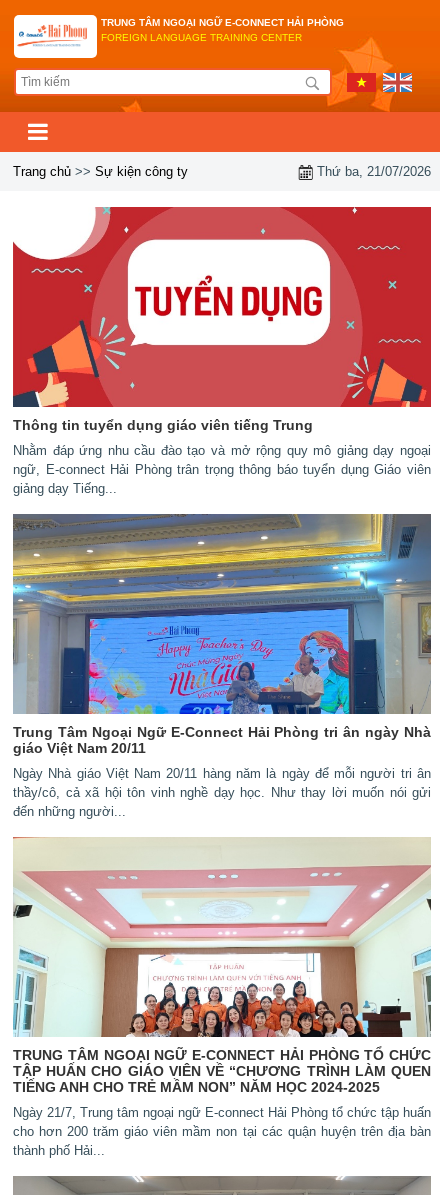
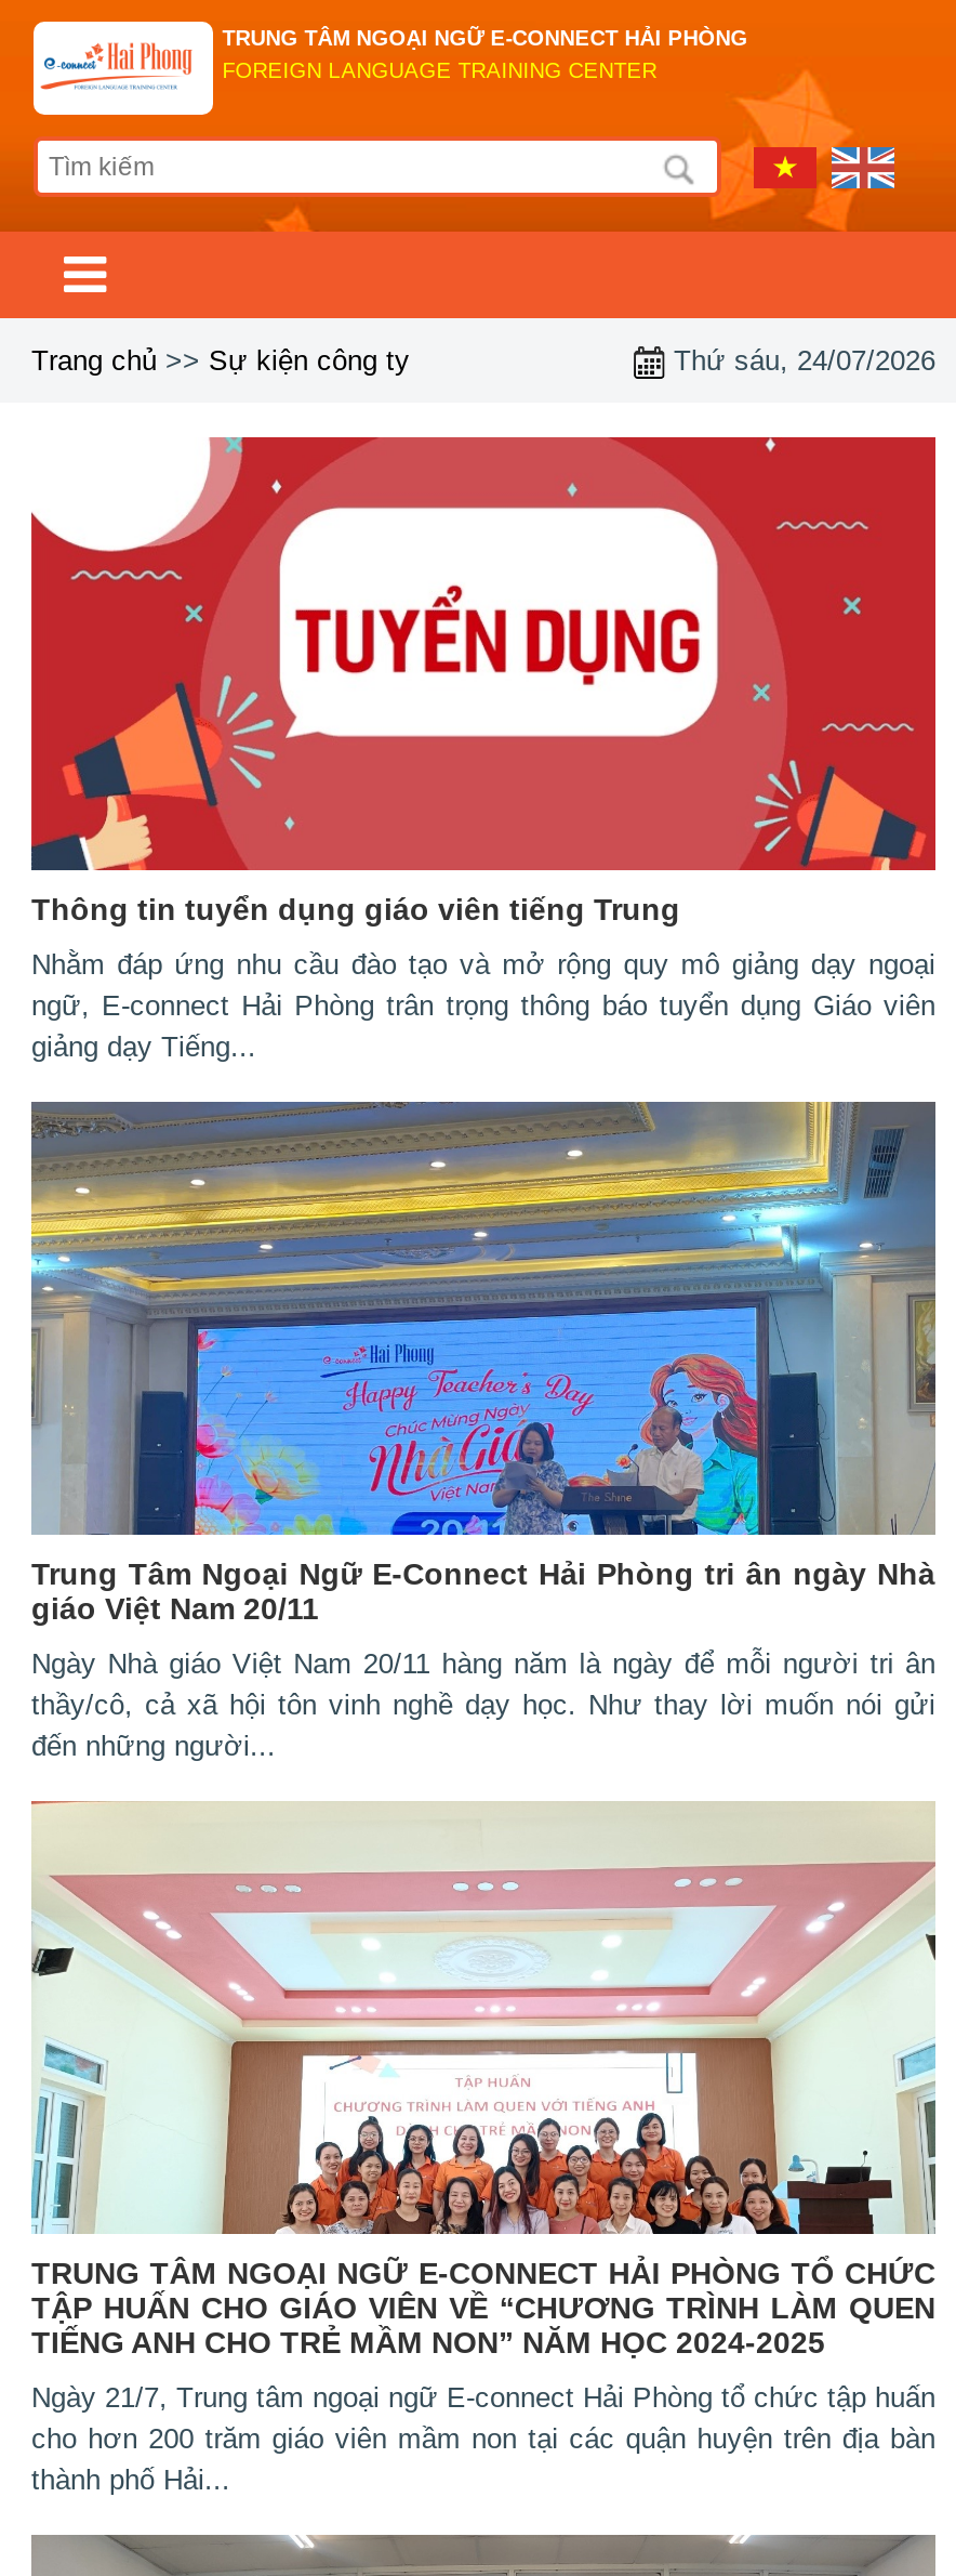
[313,164,431,179] Thứ ba, 21/07/2026 -> [665,344,935,376] Thứ sáu, 24/07/2026

